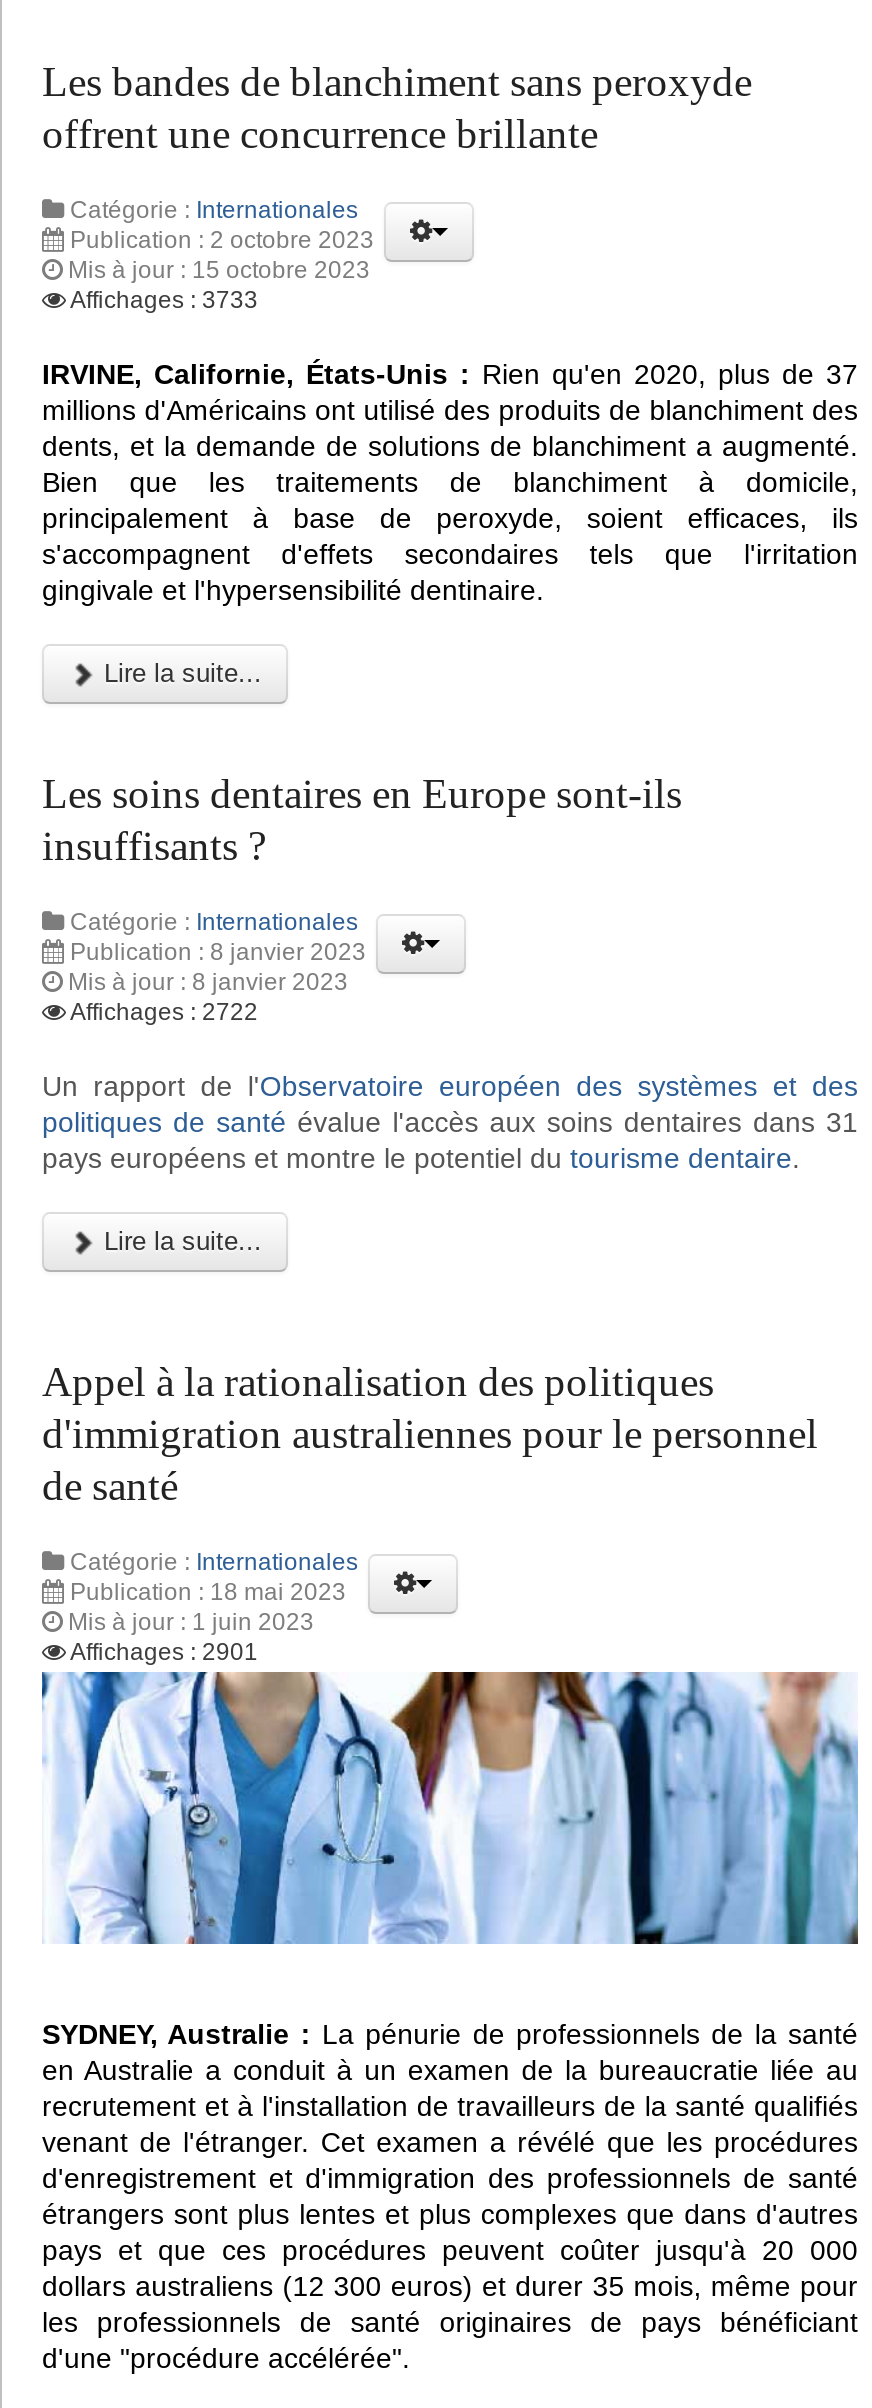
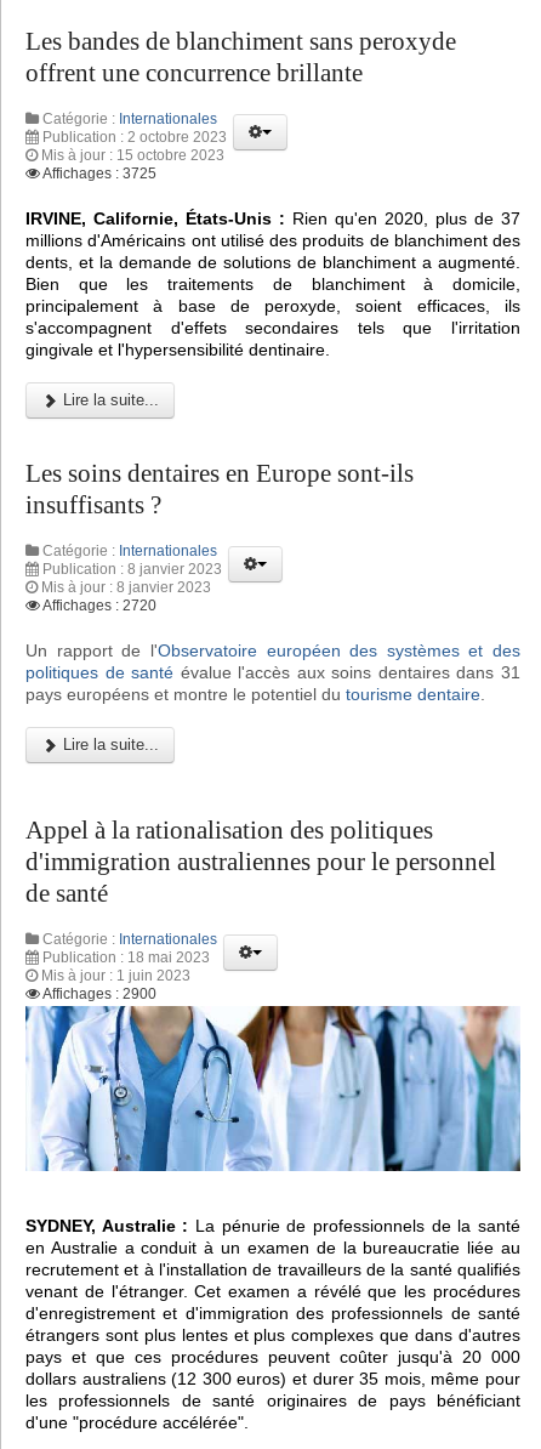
[70,285,258,313] Affichages : 3733 -> [42,165,156,182] Affichages : 3725
[70,997,258,1025] Affichages : 2722 -> [42,597,156,614] Affichages : 2720
[70,1637,258,1665] Affichages : 2901 -> [42,985,156,1002] Affichages : 2900

